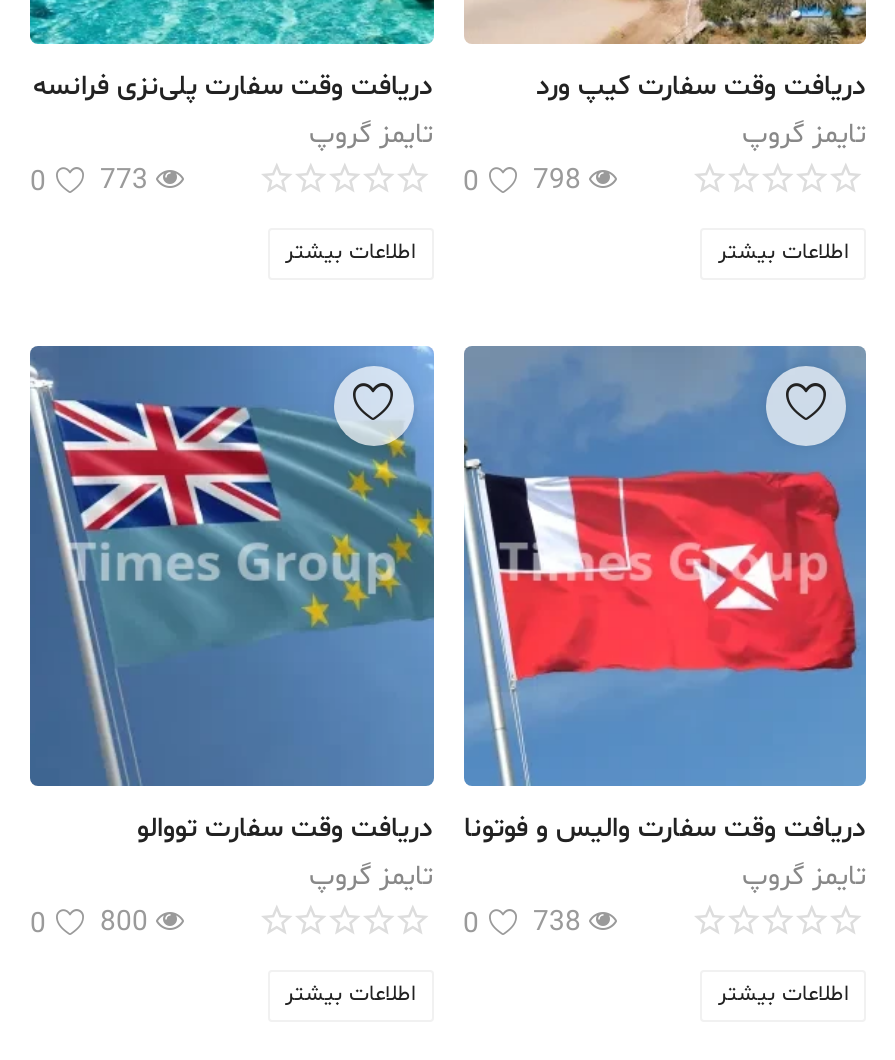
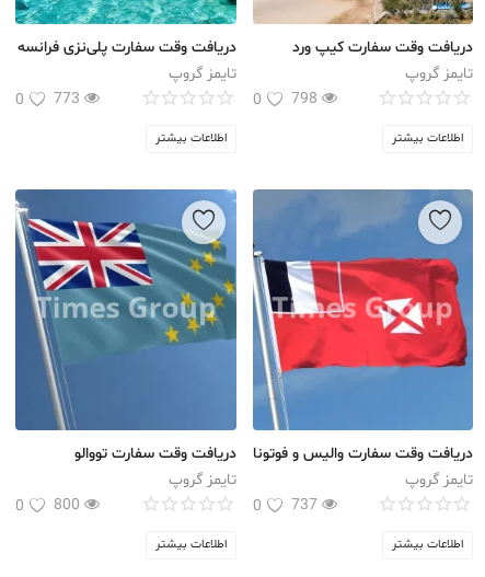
[463,904,581,944] 0 738 -> [252,495,317,517] 0 737

